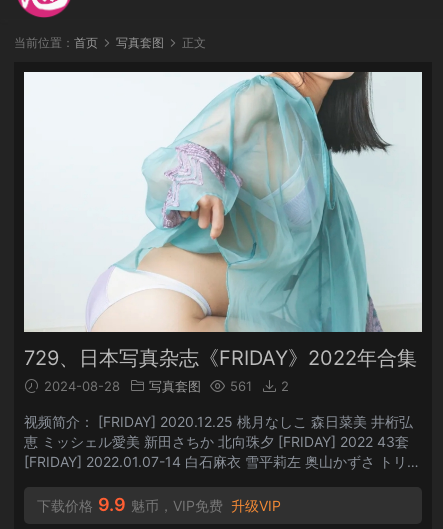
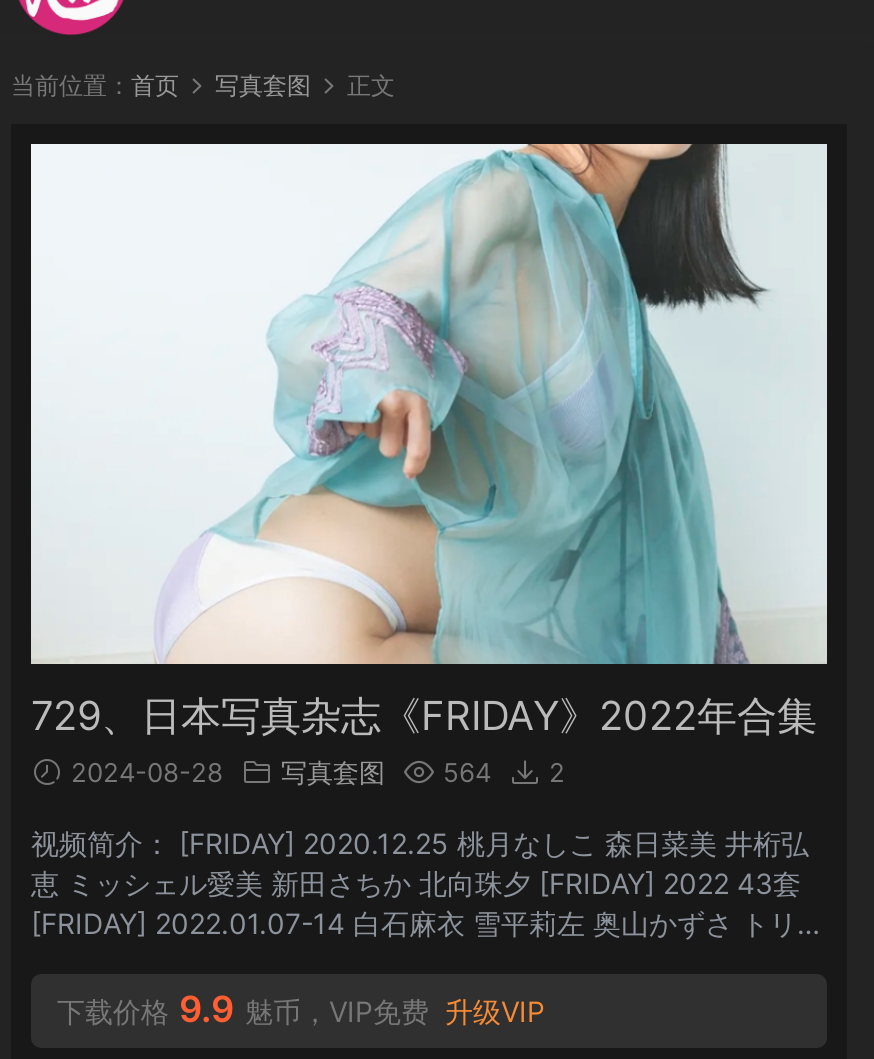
[40,378,289,394] 2024-08-28 写真套图 561 2 -> [63,756,565,788] 2024-08-28 写真套图 564 2

